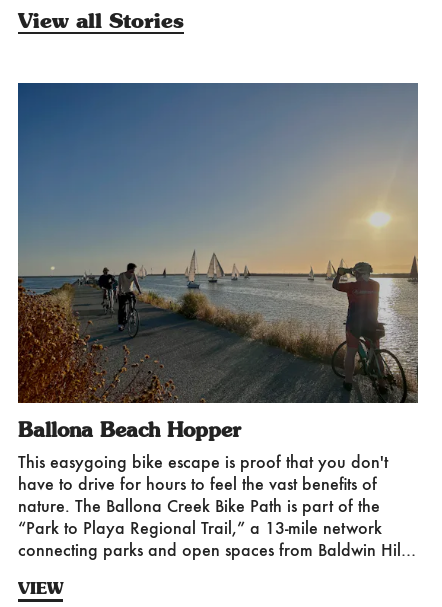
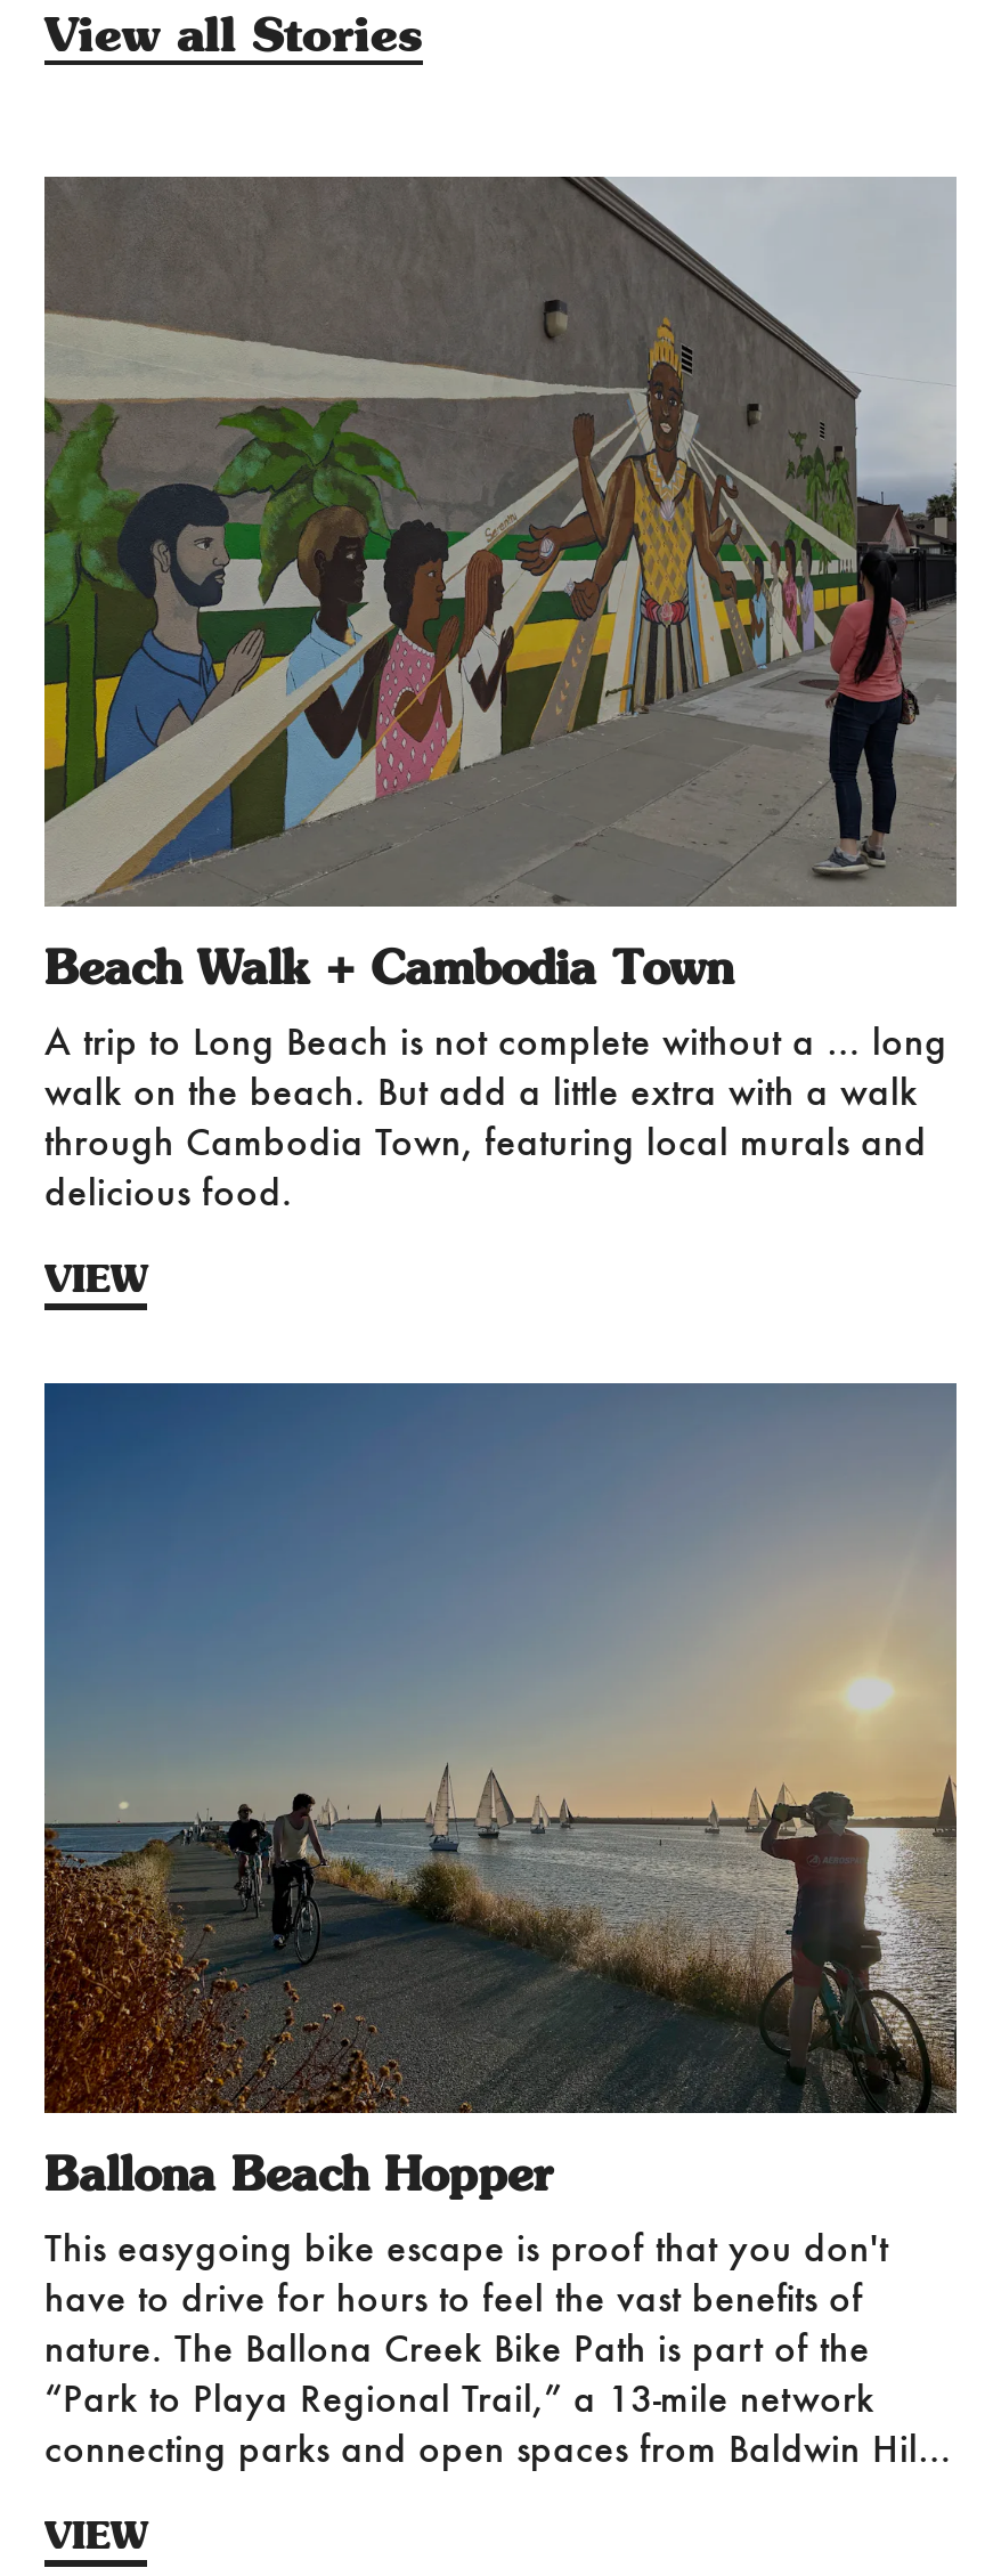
none -> [42,174,959,1299] [image] | Beach Walk + Cambodia Town | A trip to Long Beach is not complete without a … long | walk on the beach. But add a little extra with a walk | through Cambodia Town, featuring local murals and | delicious food. | VIEW

